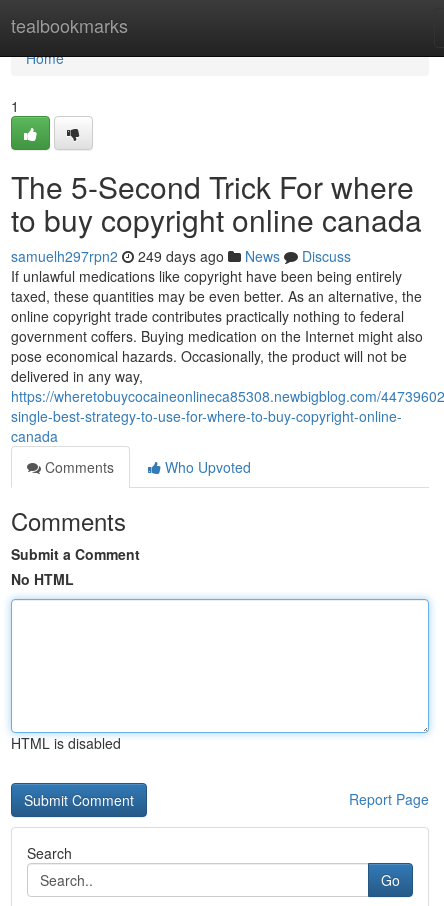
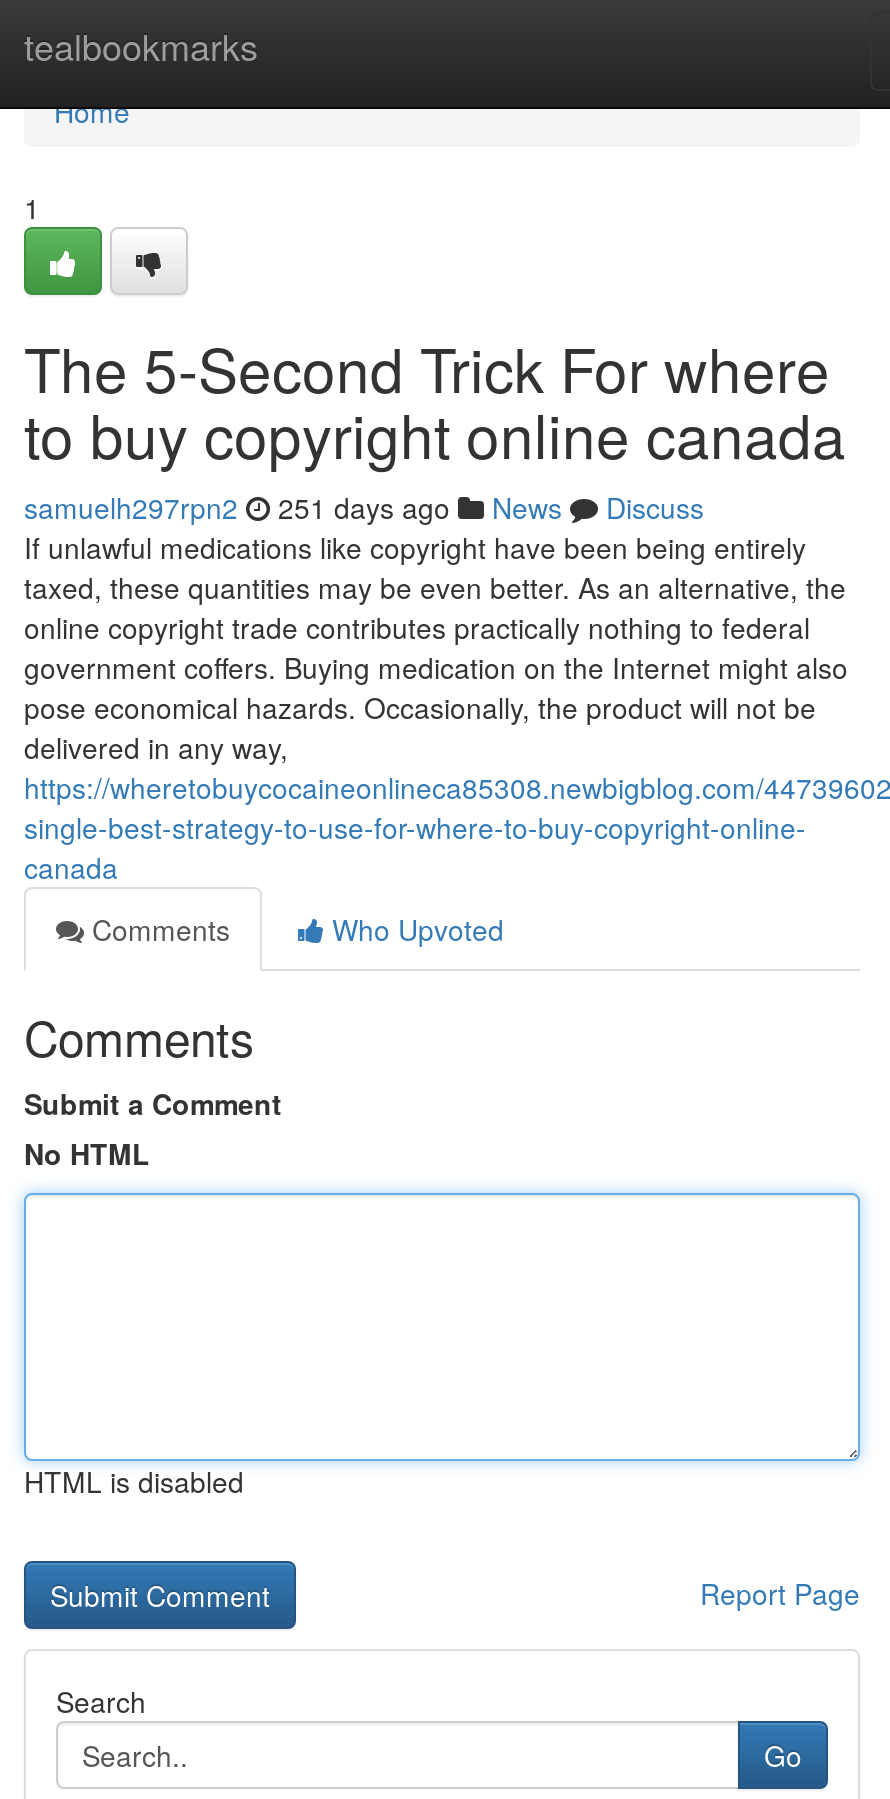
[11,246,351,266] samuelh297rpn2 249 days ago News Discuss -> [24,487,704,527] samuelh297rpn2 251 days ago News Discuss

